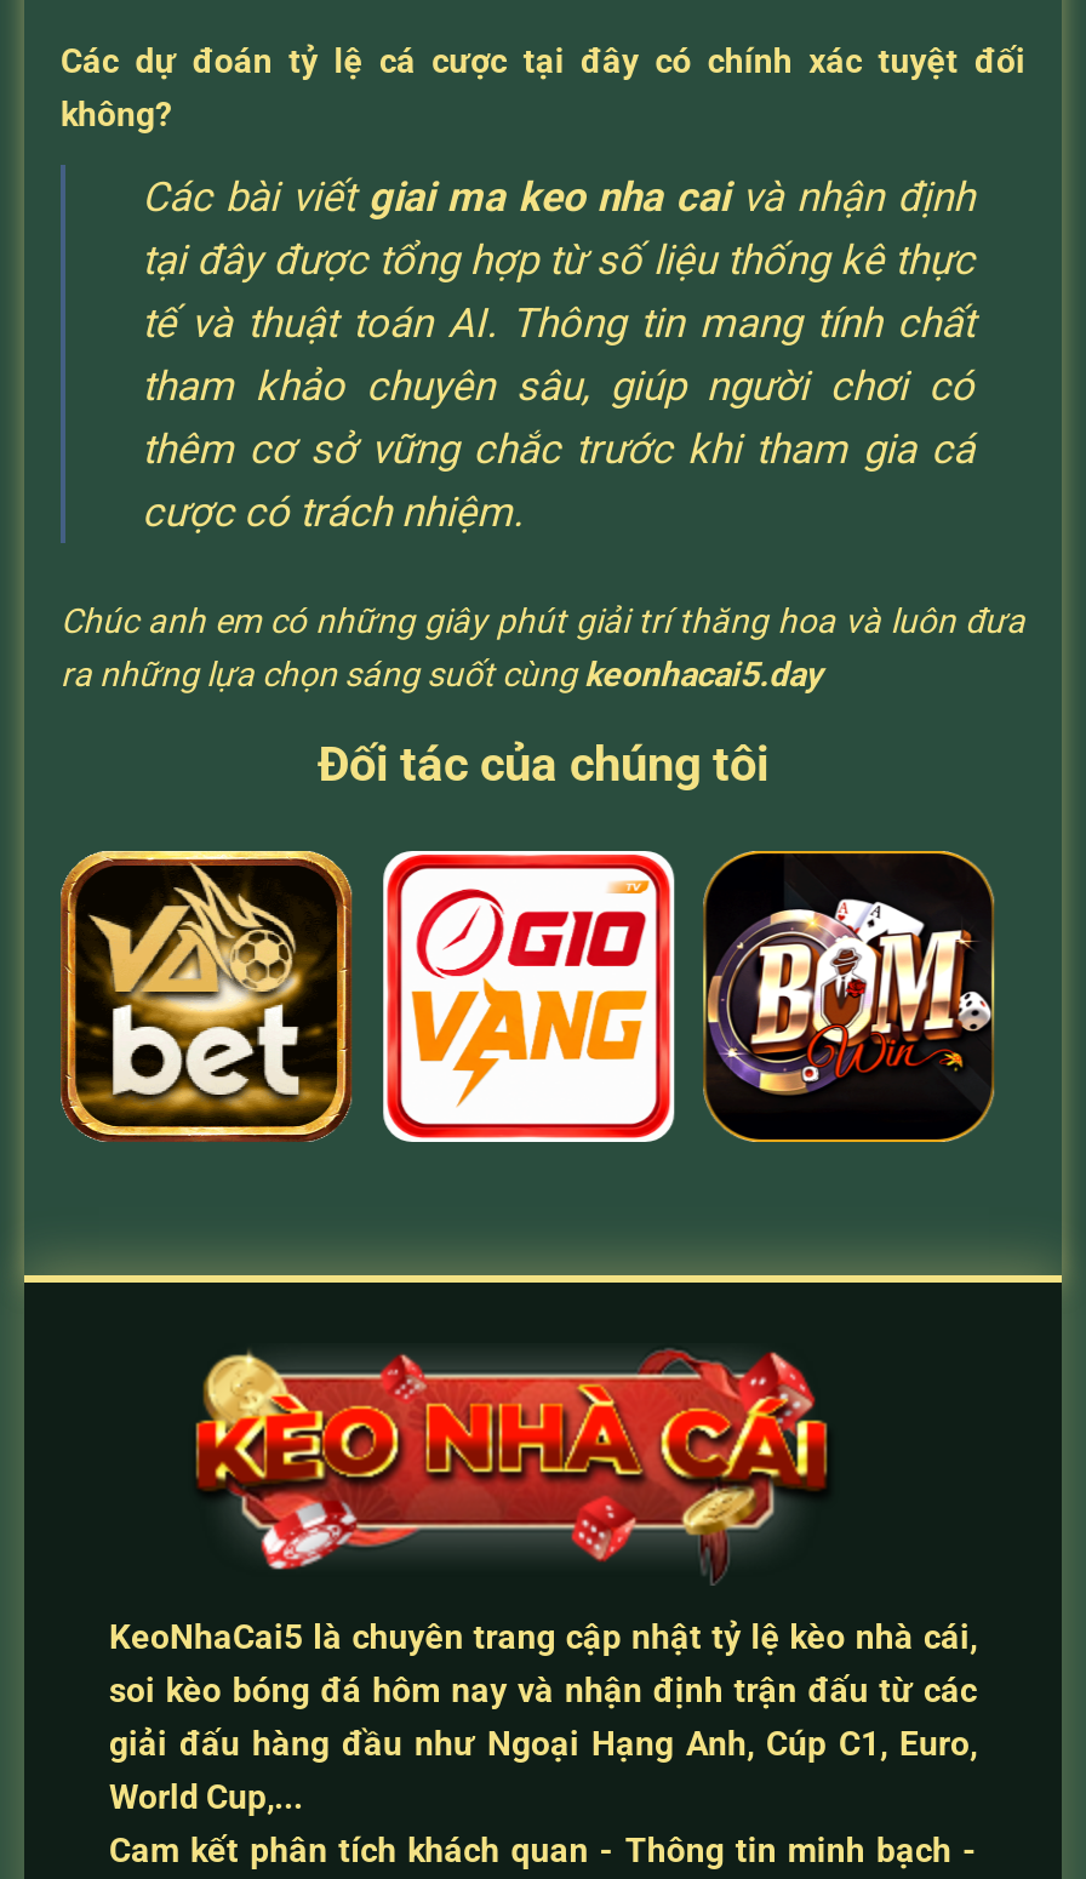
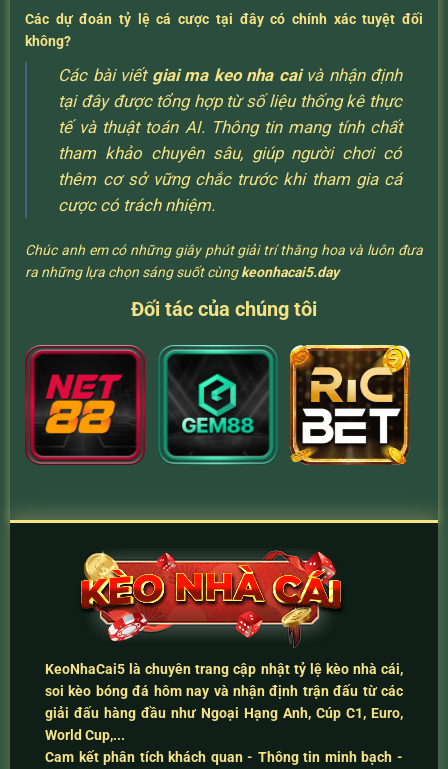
[58,849,354,1140] [image] -> [25,344,145,465] [image]
[381,849,676,1144] [image] -> [158,344,278,465] [image]
[701,849,996,1144] [image] -> [289,344,411,465] [image]

